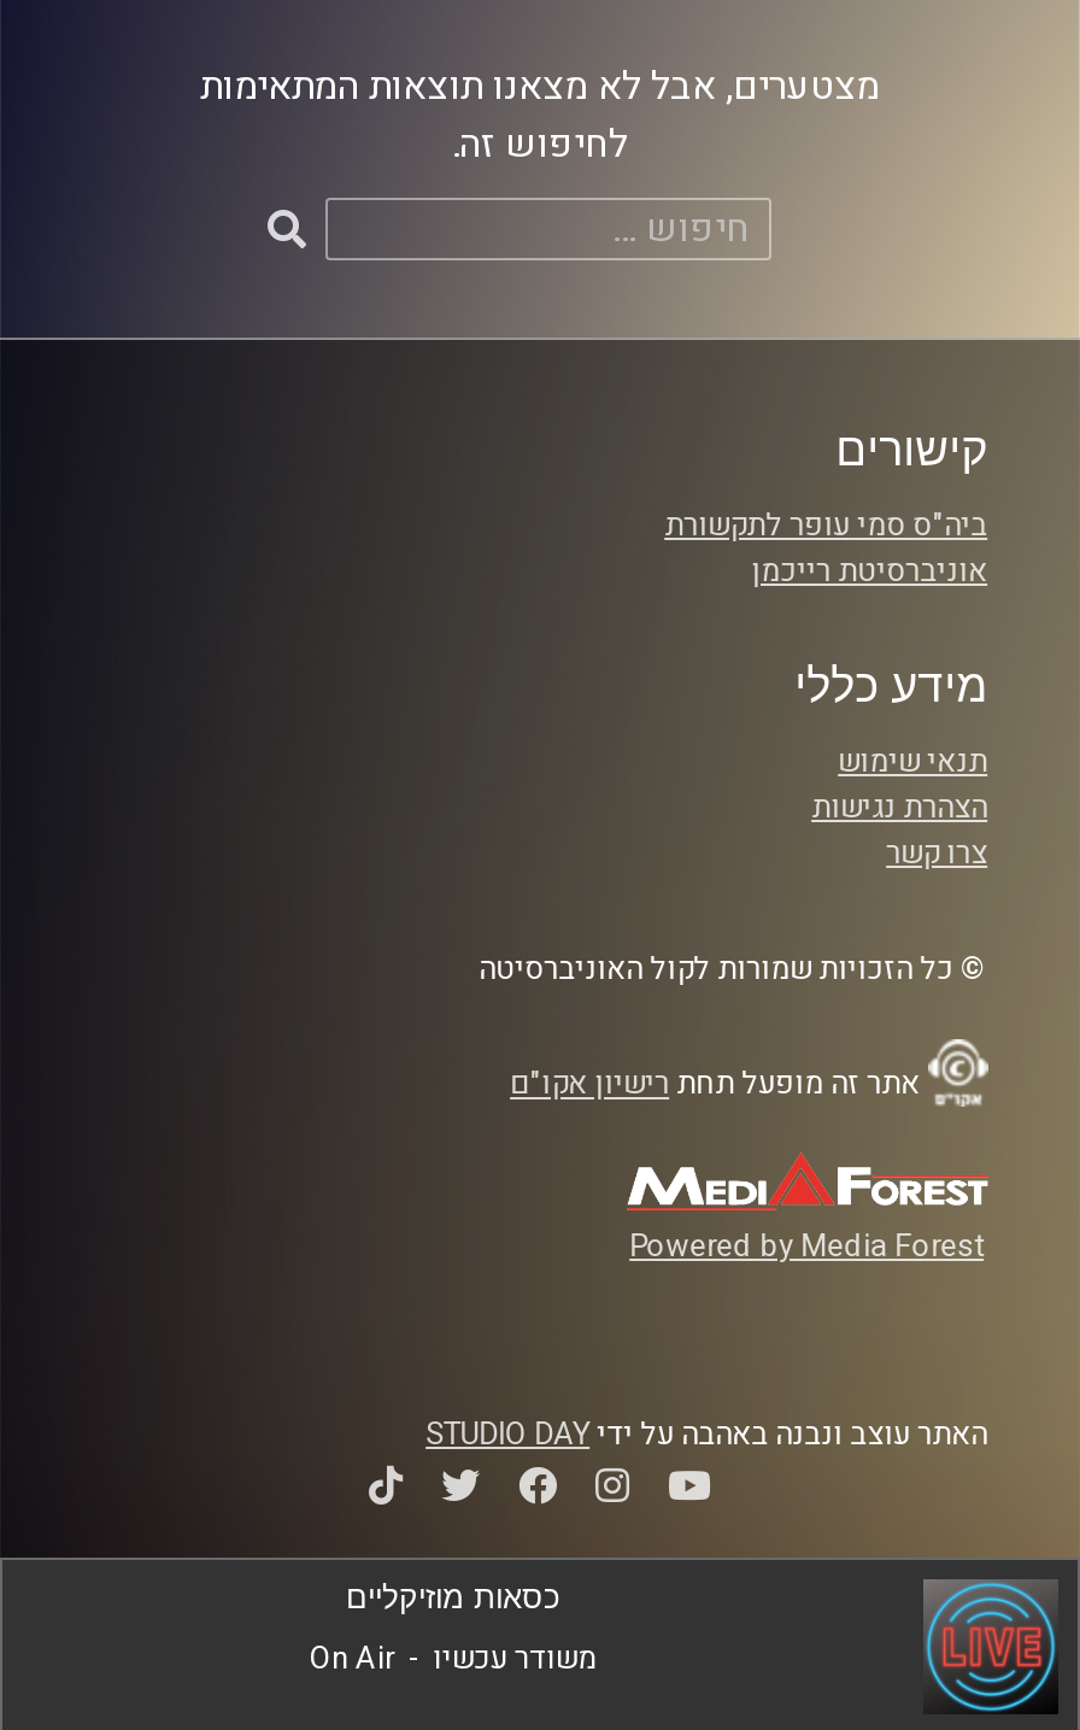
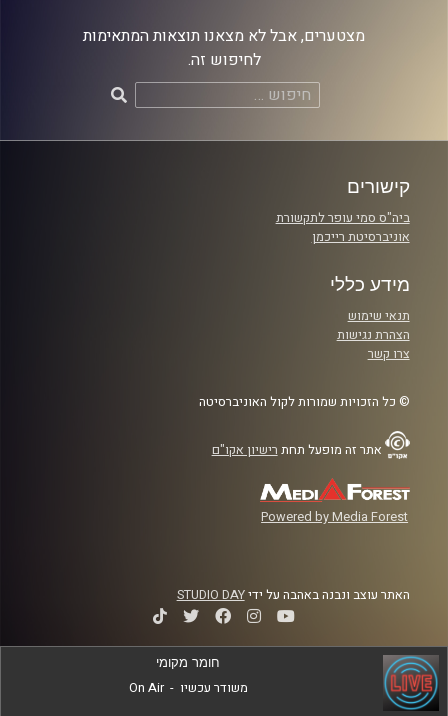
[346,1580,560,1616] כסאות מוזיקליים -> [156,655,220,670] חומר מקומי

